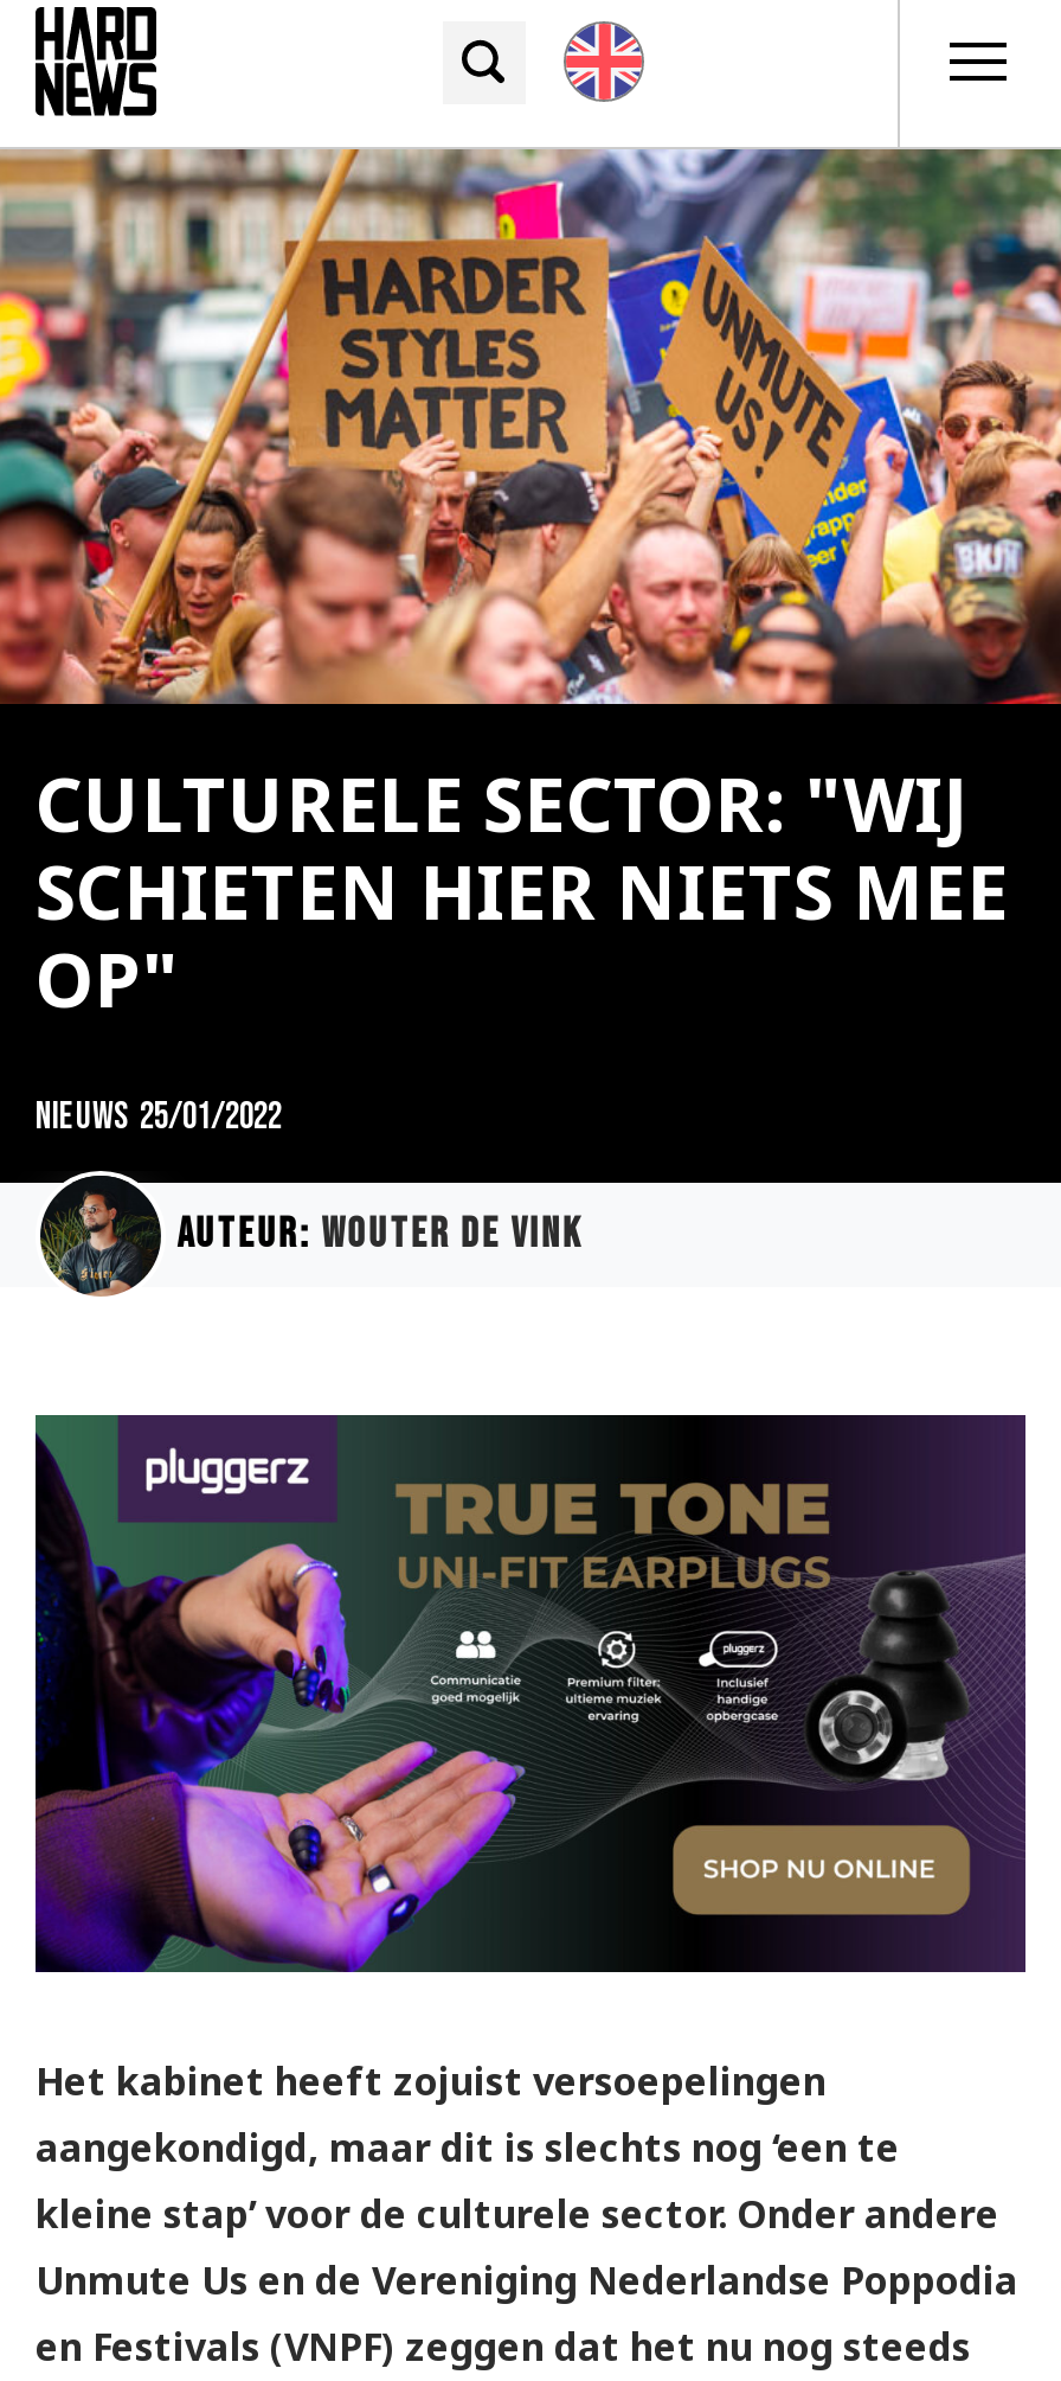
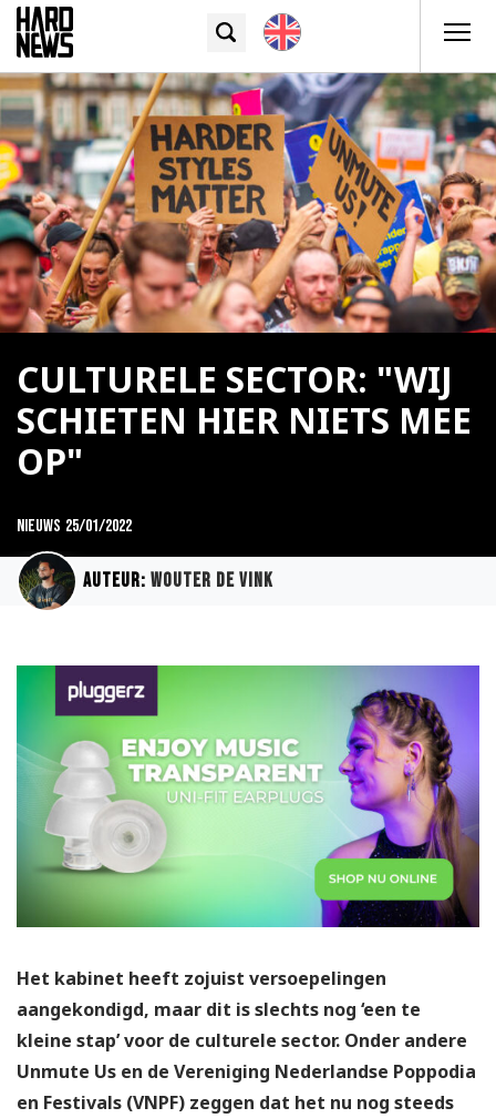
[33,1413,1028,1974] [image] -> [15,664,480,928] [image]

